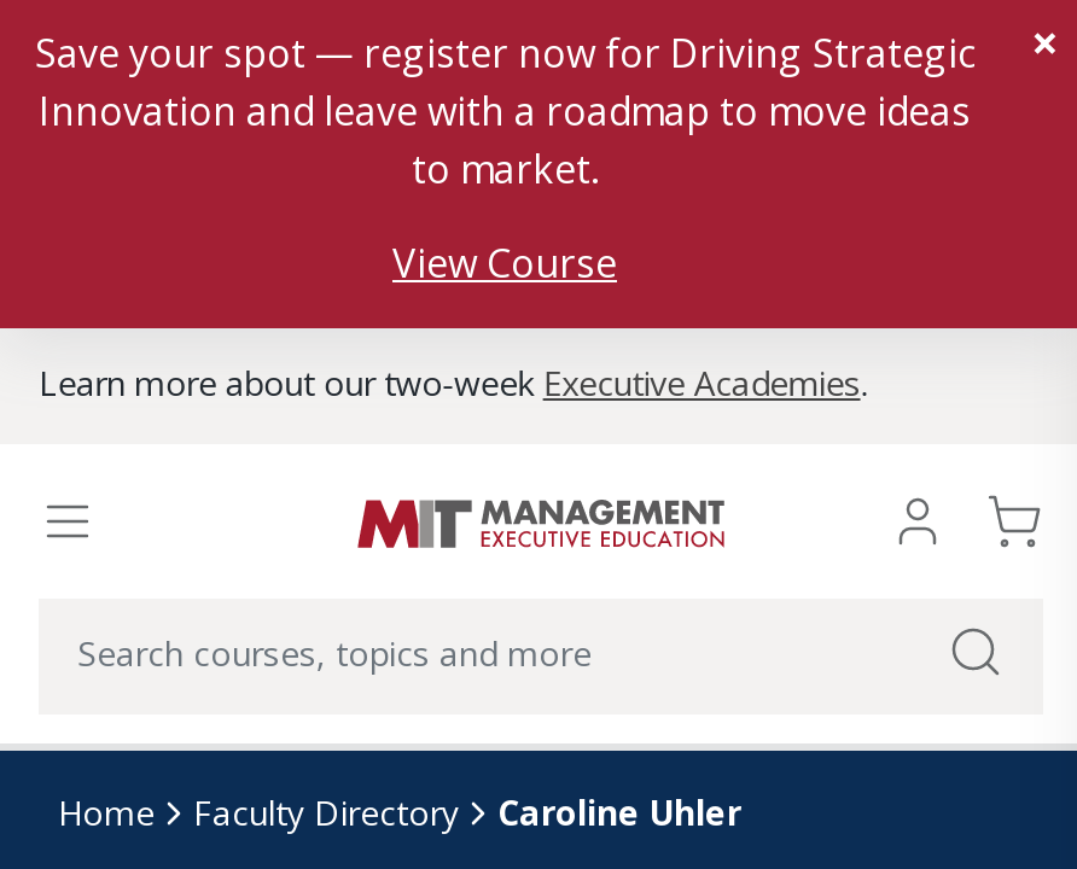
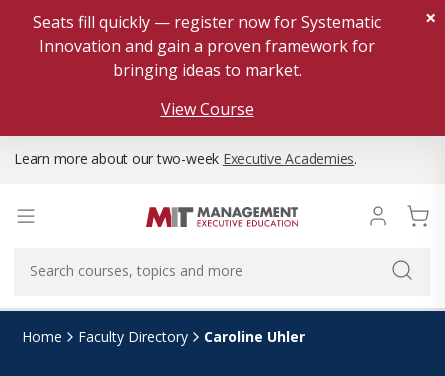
[35,27,974,196] Save your spot — register now for Driving Strategic | Innovation and leave with a roadmap to move ideas | to market. -> [33,11,381,81] Seats fill quickly — register now for Systematic | Innovation and gain a proven framework for | bringing ideas to market.

